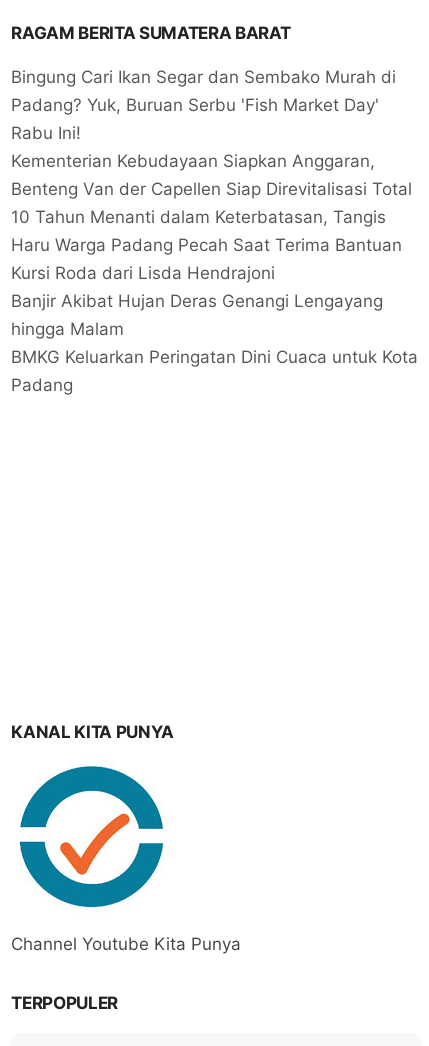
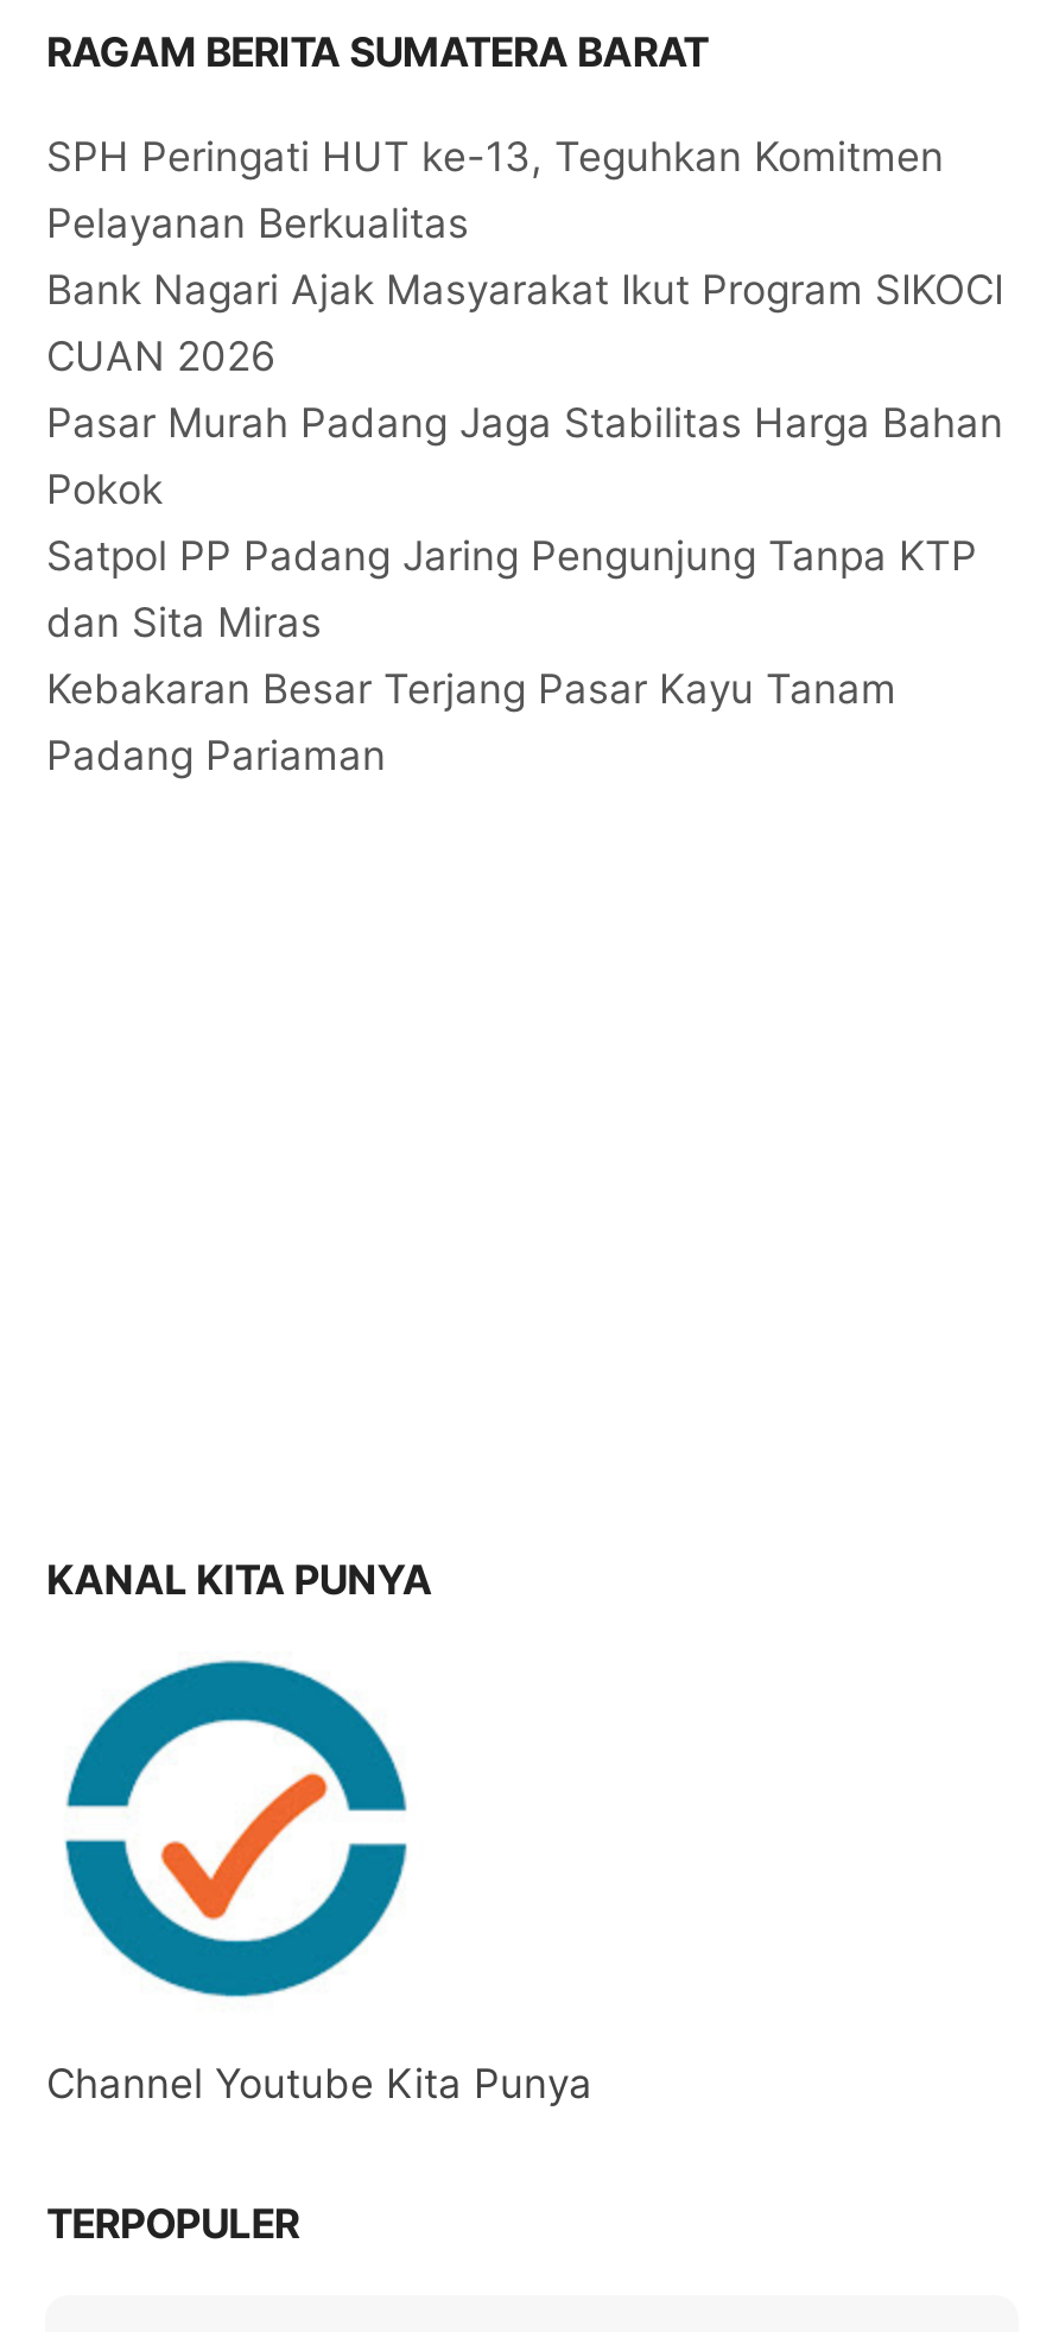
[11,67,418,395] Bingung Cari Ikan Segar dan Sembako Murah di | Padang? Yuk, Buruan Serbu 'Fish Market Day' | Rabu Ini! | Kementerian Kebudayaan Siapkan Anggaran, | Benteng Van der Capellen Siap Direvitalisasi Total | 10 Tahun Menanti dalam Keterbatasan, Tangis | Haru Warga Padang Pecah Saat Terima Bantuan | Kursi Roda dari Lisda Hendrajoni | Banjir Akibat Hujan Deras Genangi Lengayang | hingga Malam | BMKG Keluarkan Peringatan Dini Cuaca untuk Kota | Padang -> [46,134,1003,780] SPH Peringati HUT ke-13, Teguhkan Komitmen | Pelayanan Berkualitas | Bank Nagari Ajak Masyarakat Ikut Program SIKOCI | CUAN 2026 | Pasar Murah Padang Jaga Stabilitas Harga Bahan | Pokok | Satpol PP Padang Jaring Pengunjung Tanpa KTP | dan Sita Miras | Kebakaran Besar Terjang Pasar Kayu Tanam | Padang Pariaman

